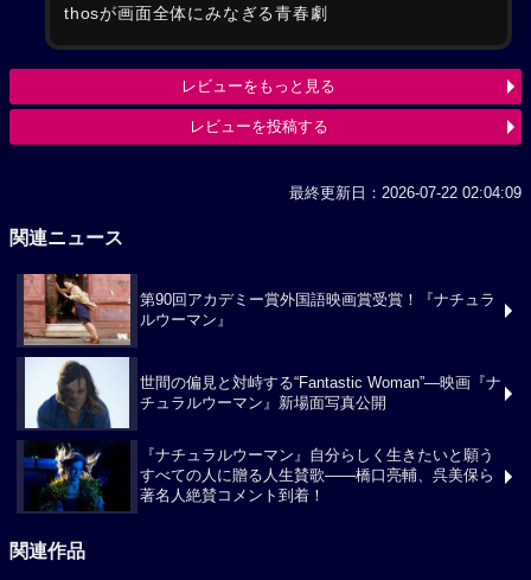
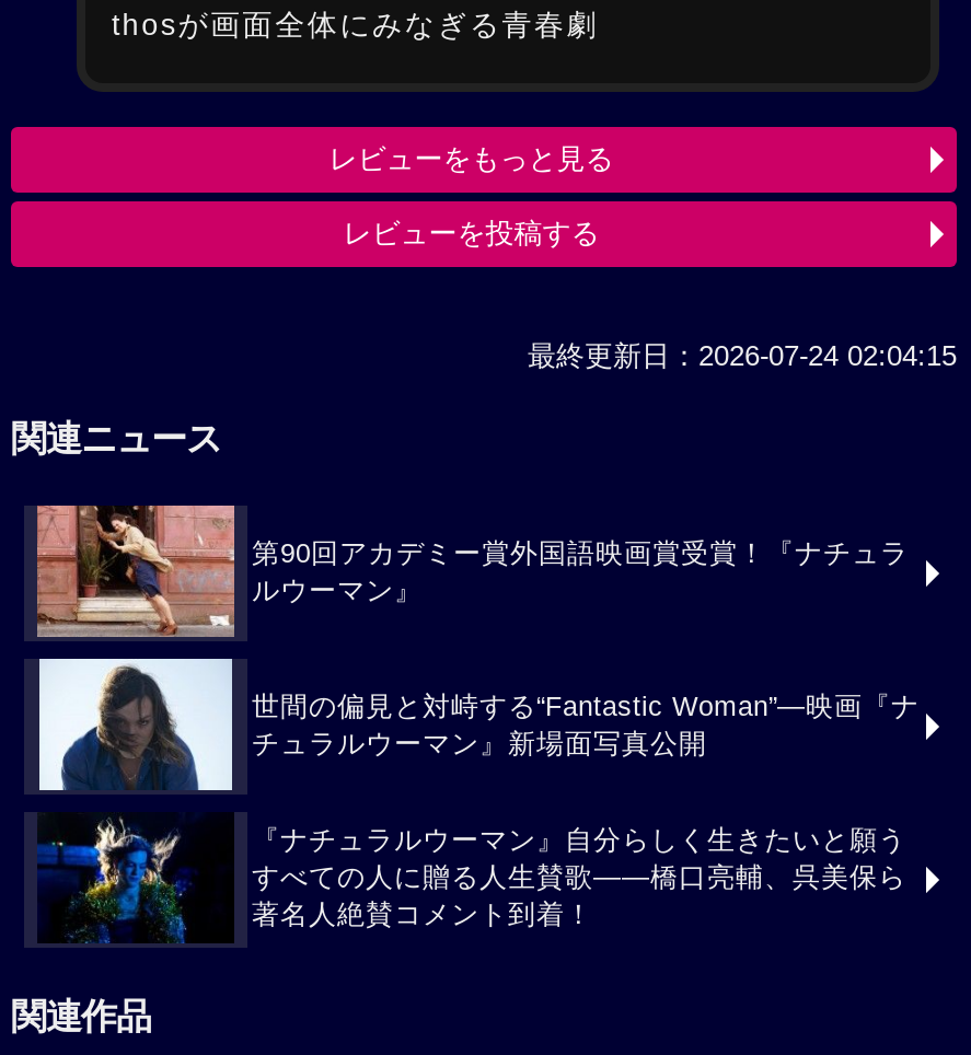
[289,184,522,202] 最終更新日：2026-07-22 02:04:09 -> [528,340,957,373] 最終更新日：2026-07-24 02:04:15

